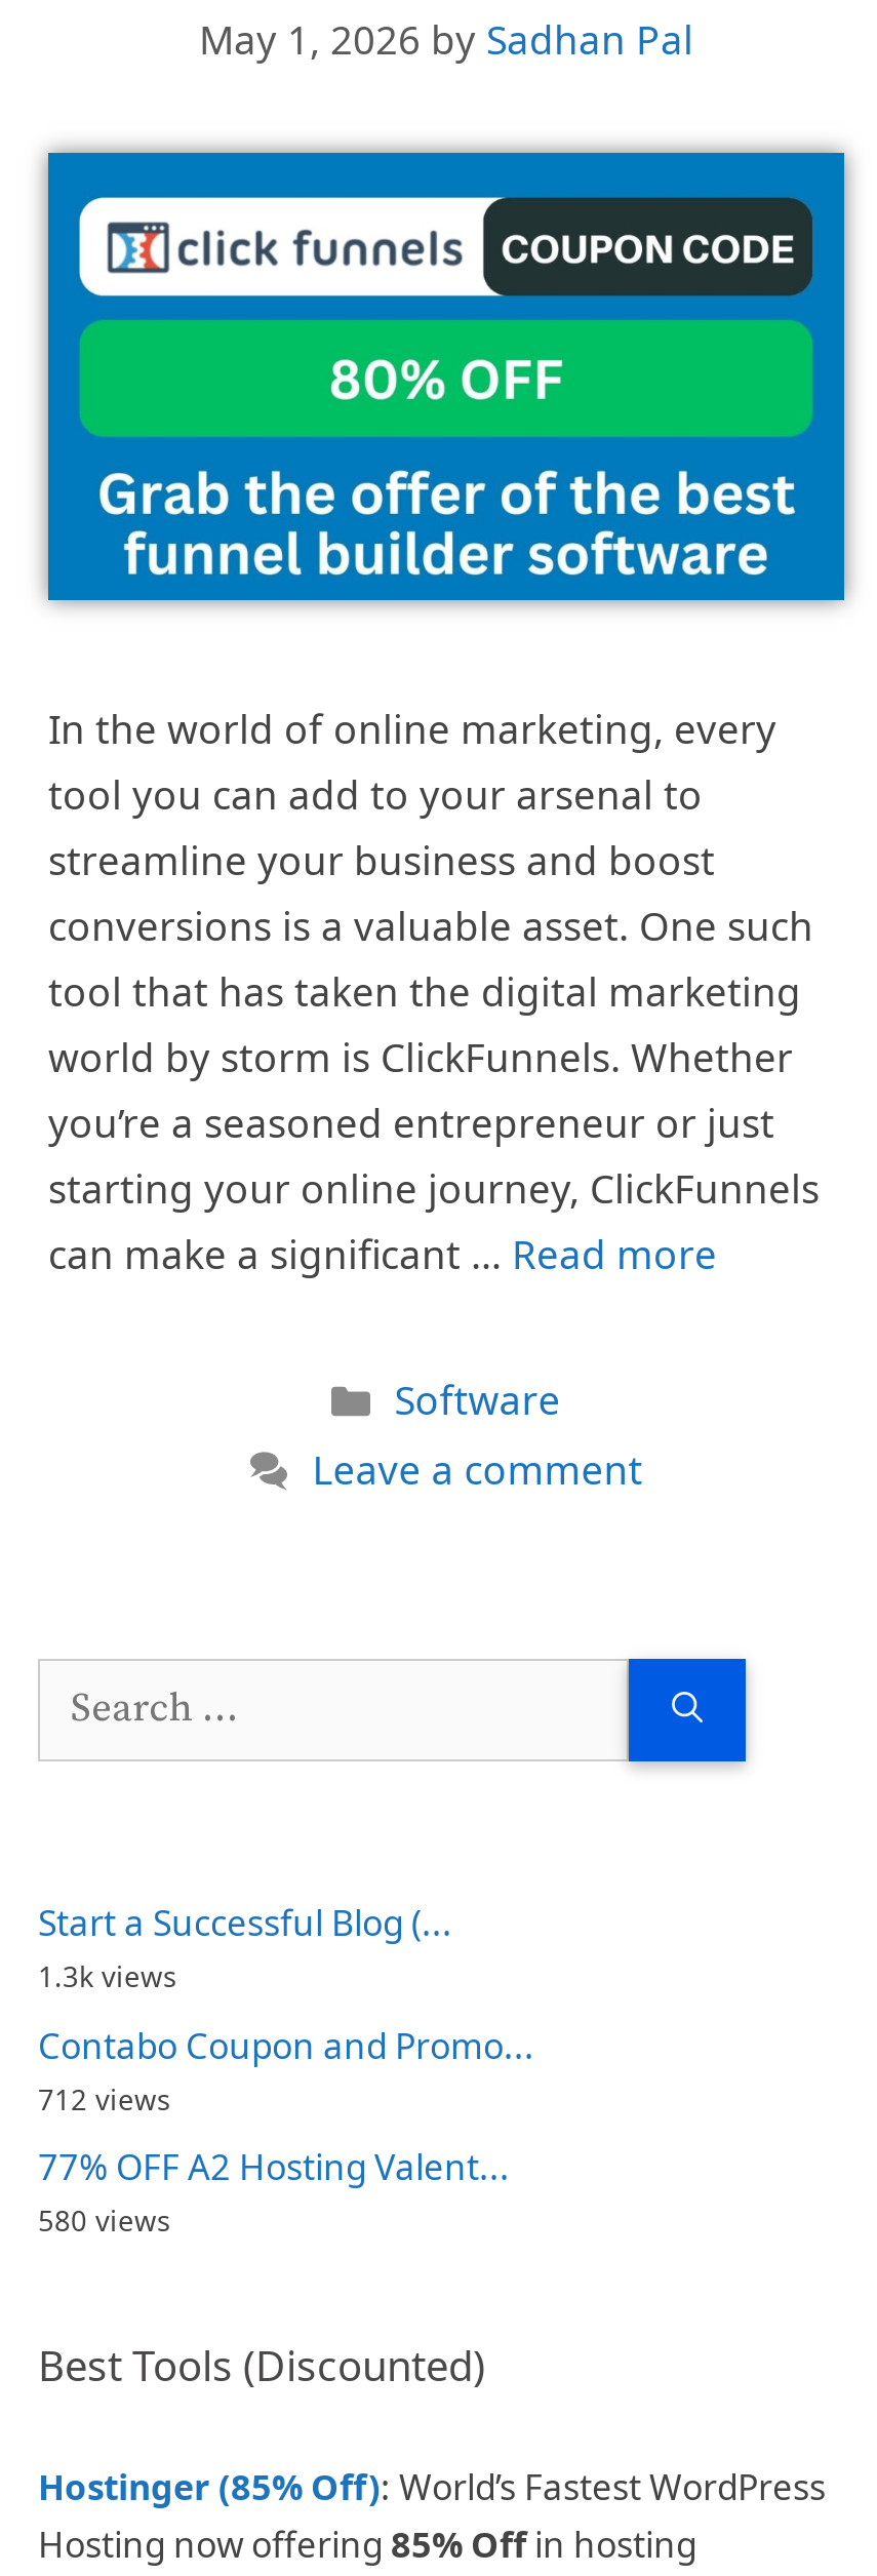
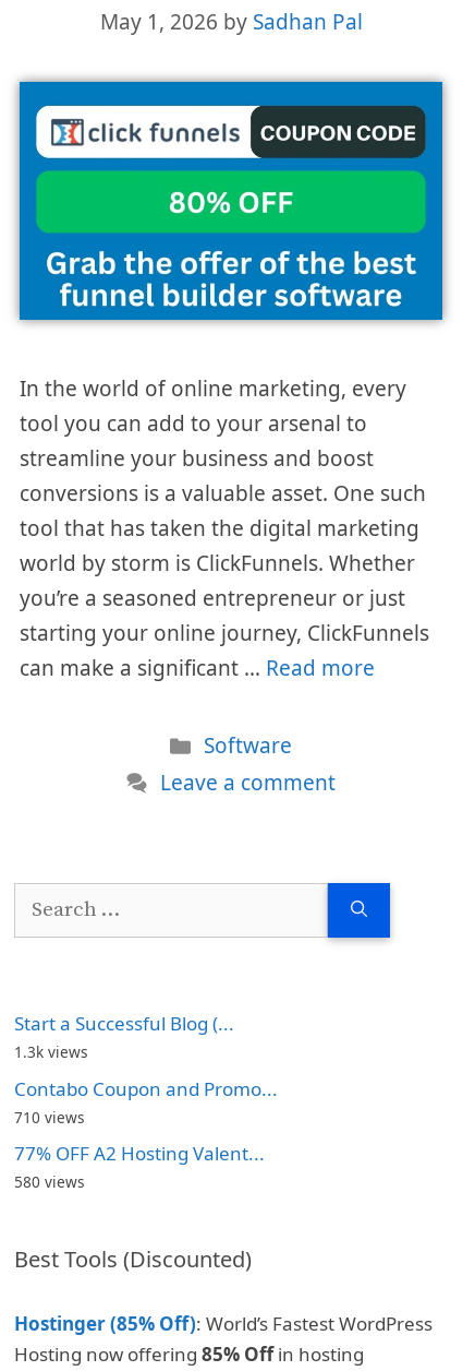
[38,2079,171,2118] 712 views -> [14,1107,85,1127] 710 views

